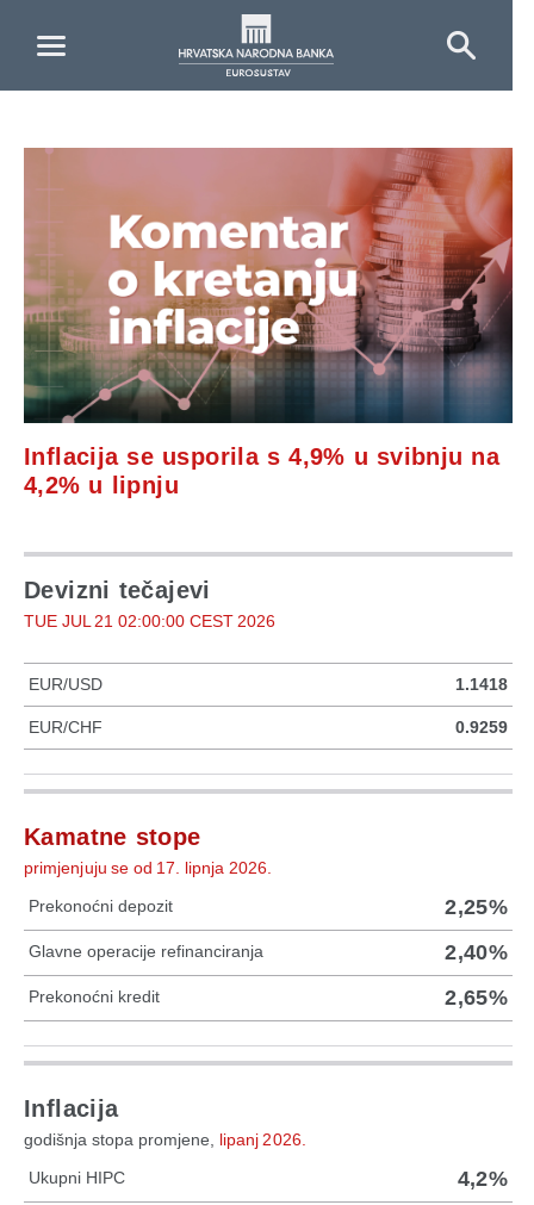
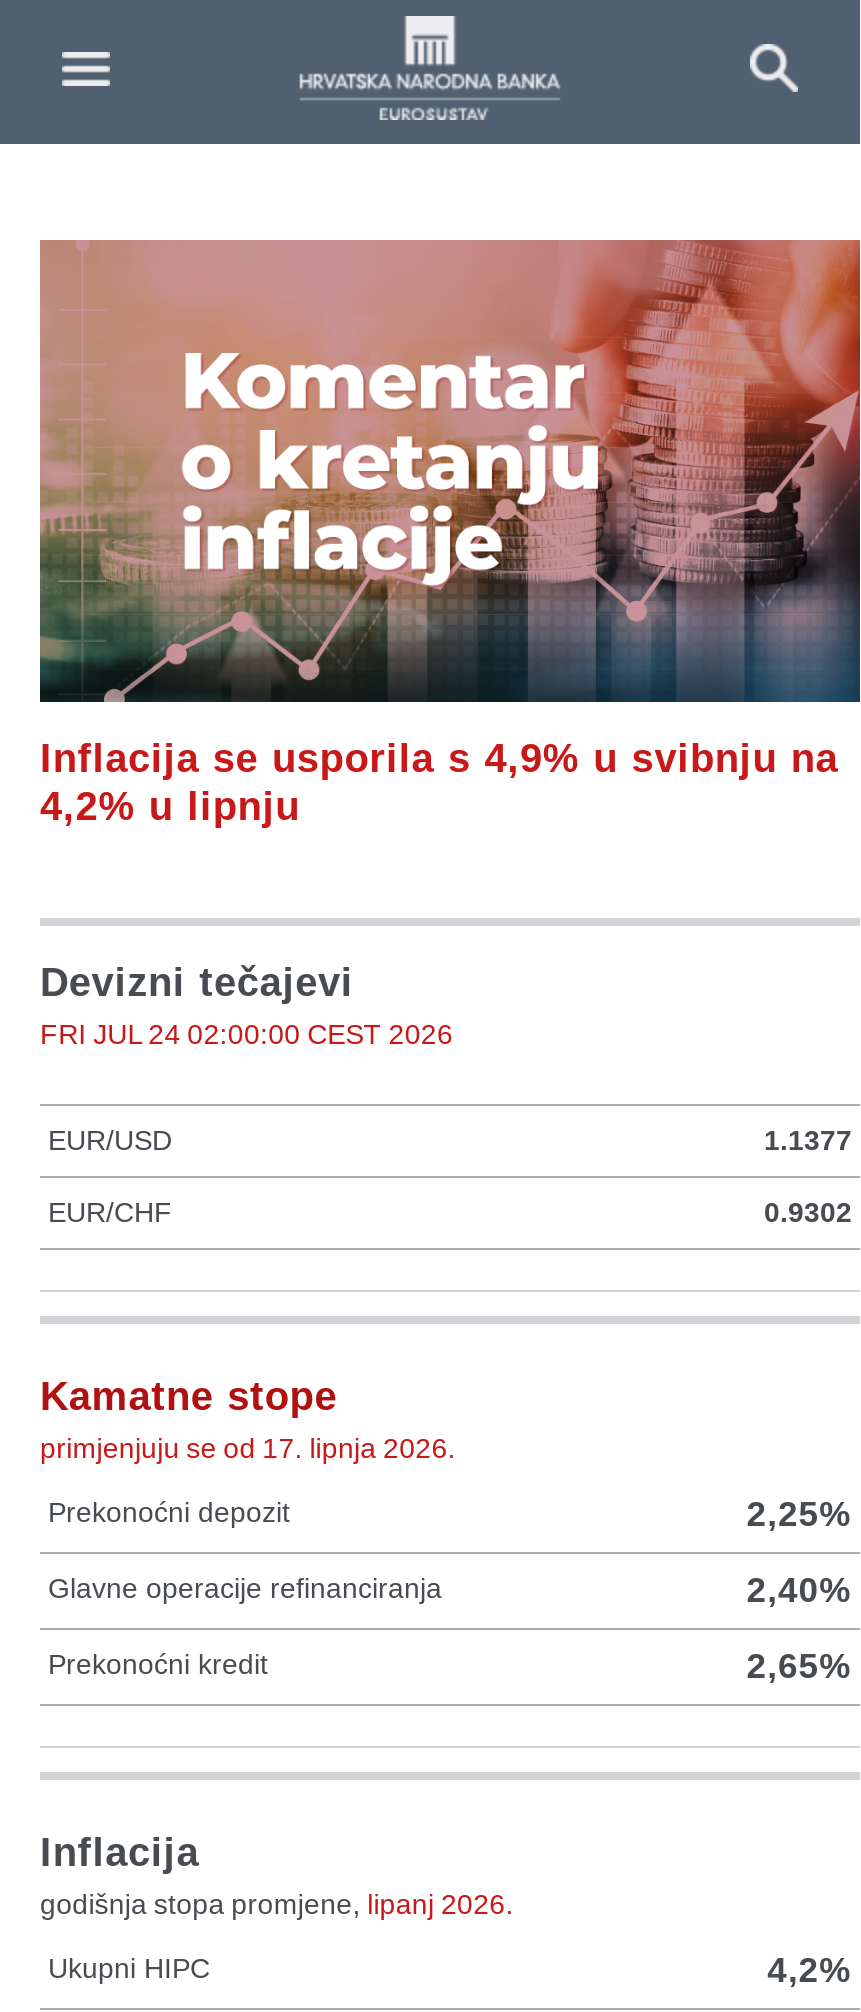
[24,611,276,631] TUE JUL 21 02:00:00 CEST 2026 -> [40,1018,453,1050] FRI JUL 24 02:00:00 CEST 2026
[455,675,508,694] 1.1418 -> [764,1124,852,1156] 1.1377
[455,718,508,737] 0.9259 -> [764,1196,852,1228] 0.9302

